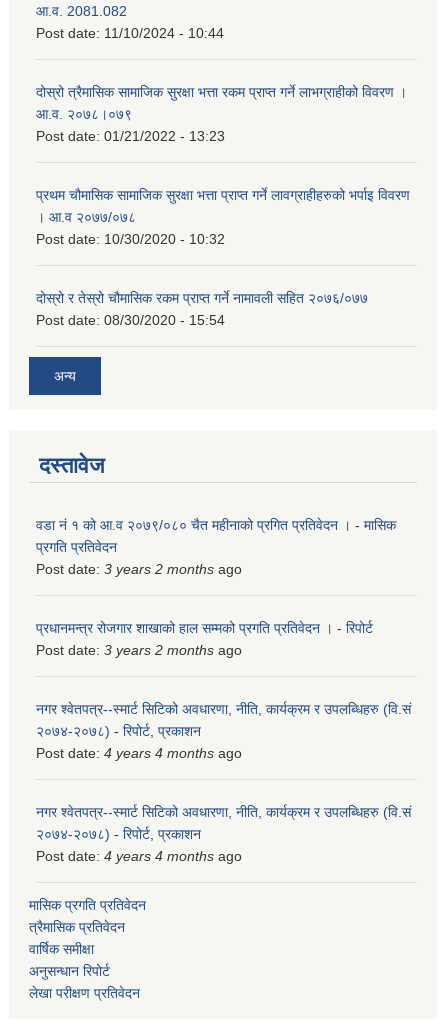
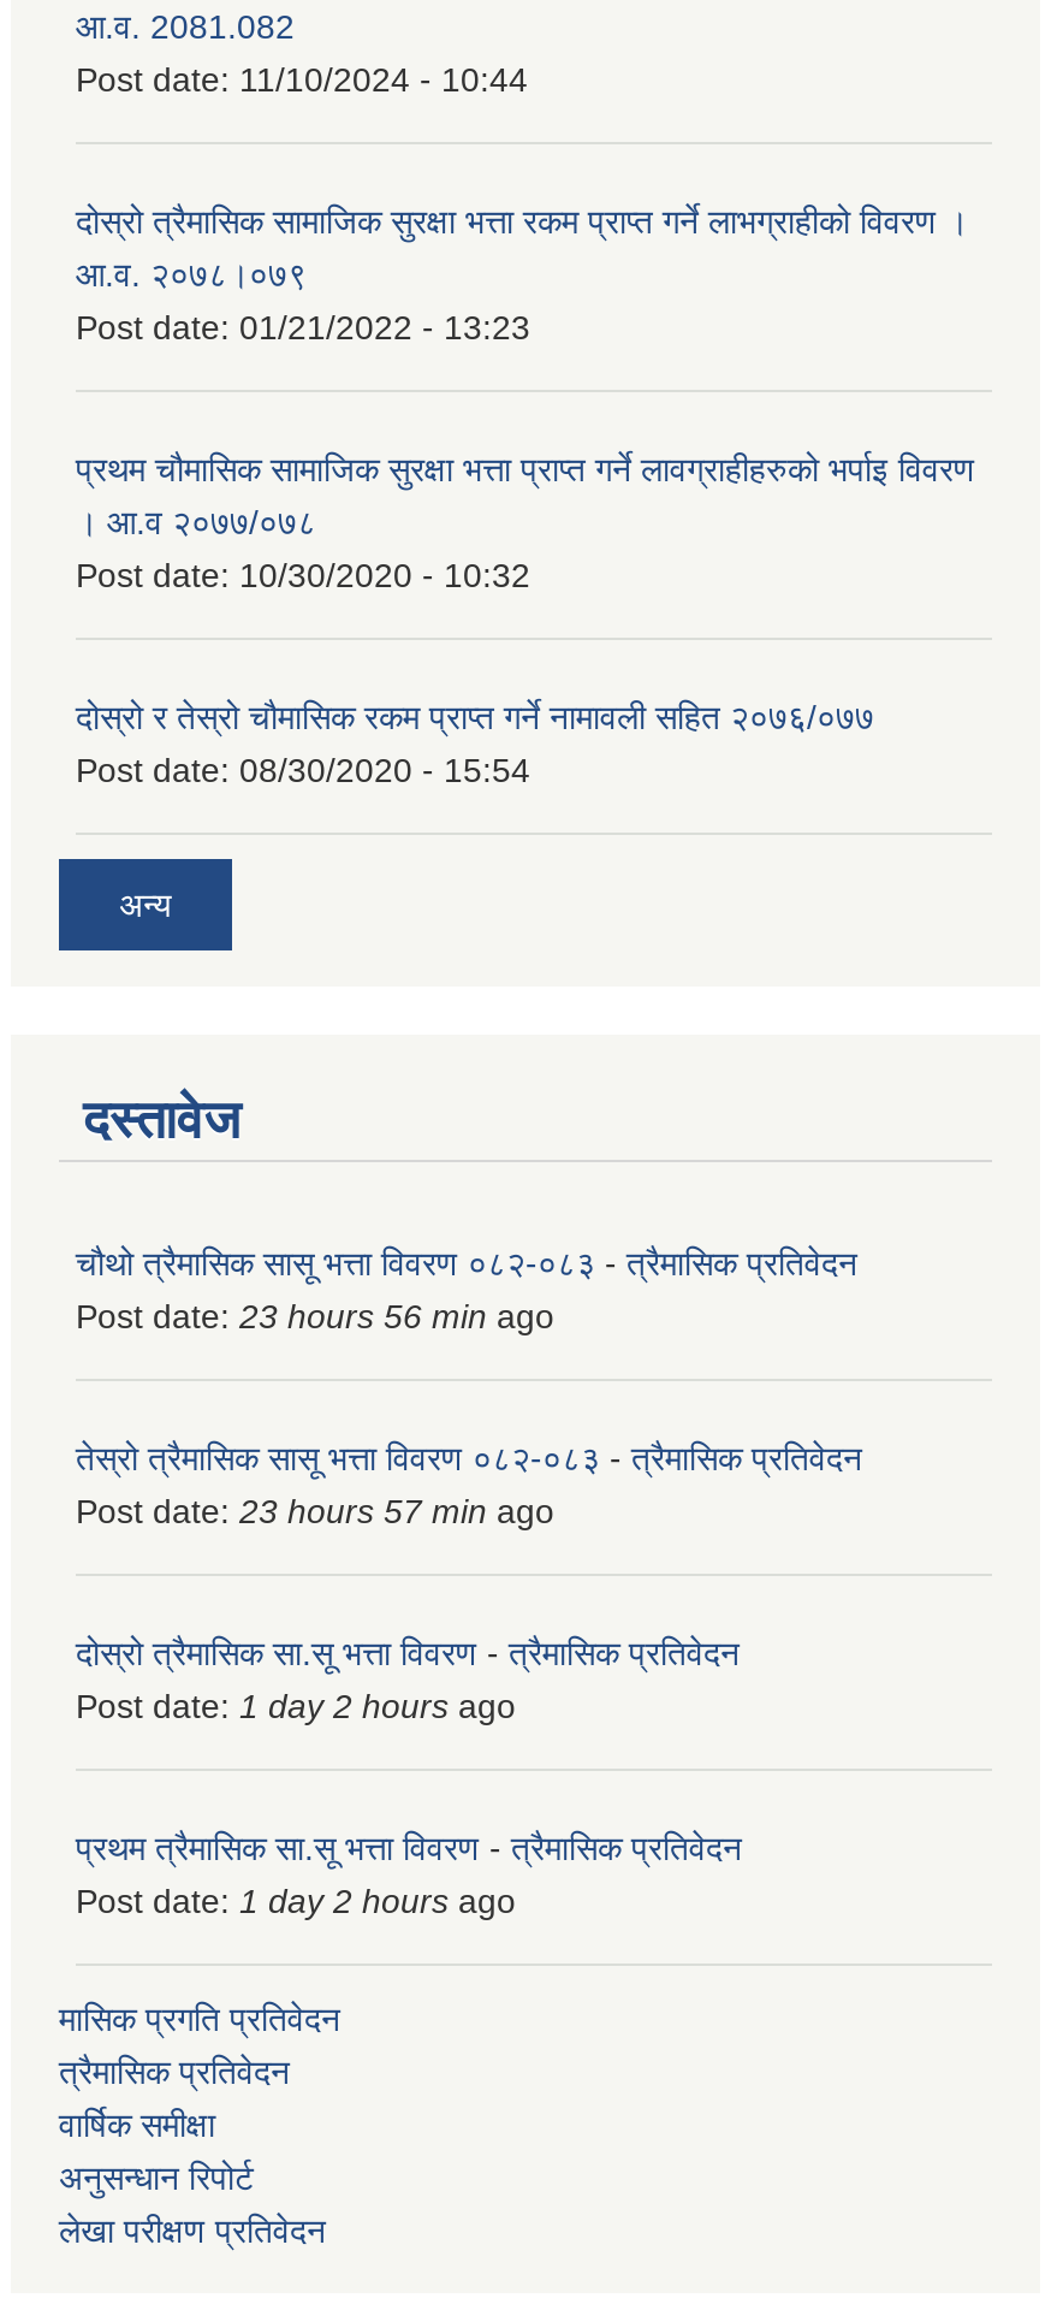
[36,517,396,577] वडा नं १ को आ.व २०७९/०८० चैत महीनाको प्रगित प्रतिवेदन । - मासिक | प्रगति प्रतिवेदन | Post date: 3 years 2 months ago -> [76,1245,857,1336] चौथो त्रैमासिक सासू भत्ता विवरण ०८२-०८३ - त्रैमासिक प्रतिवेदन | Post date: 23 hours 56 min ago
[36,620,373,658] प्रधानमन्त्र रोजगार शाखाको हाल सम्मको प्रगति प्रतिवेदन । - रिपोर्ट | Post date: 3 years 2 months ago -> [76,1440,862,1531] तेस्रो त्रैमासिक सासू भत्ता विवरण ०८२-०८३ - त्रैमासिक प्रतिवेदन | Post date: 23 hours 57 min ago
[36,701,411,761] नगर श्वेतपत्र--स्मार्ट सिटिको अवधारणा, नीति, कार्यक्रम र उपलब्धिहरु (वि.सं | २०७४-२०७८) - रिपोर्ट, प्रकाशन | Post date: 4 years 4 months ago -> [76,1635,740,1726] दोस्रो त्रैमासिक सा.सू भत्ता विवरण - त्रैमासिक प्रतिवेदन | Post date: 1 day 2 hours ago
[36,804,411,864] नगर श्वेतपत्र--स्मार्ट सिटिको अवधारणा, नीति, कार्यक्रम र उपलब्धिहरु (वि.सं | २०७४-२०७८) - रिपोर्ट, प्रकाशन | Post date: 4 years 4 months ago -> [76,1830,742,1921] प्रथम त्रैमासिक सा.सू भत्ता विवरण - त्रैमासिक प्रतिवेदन | Post date: 1 day 2 hours ago

